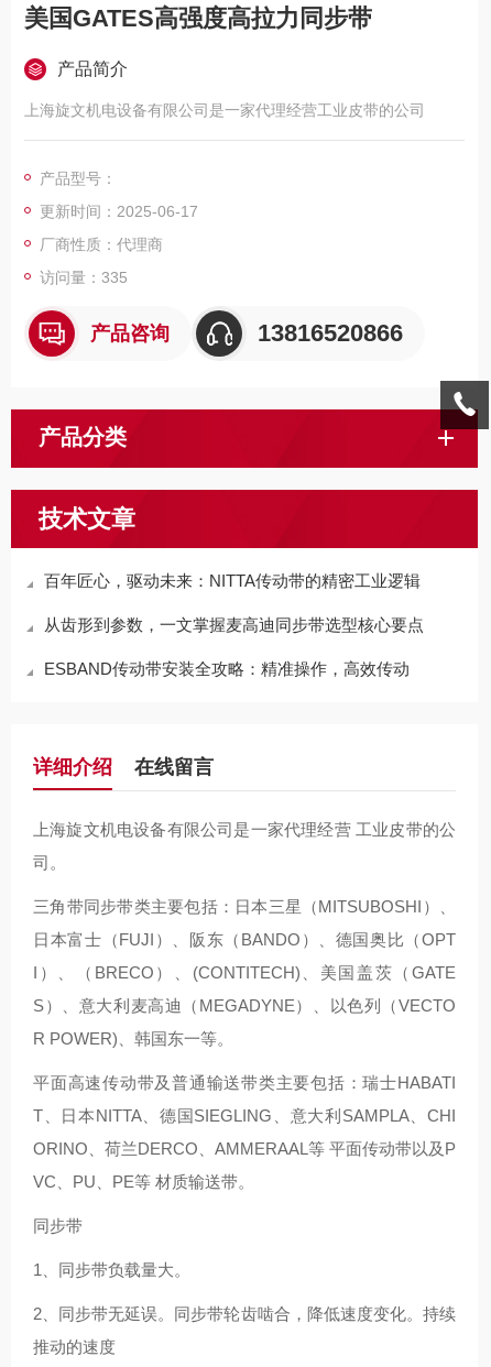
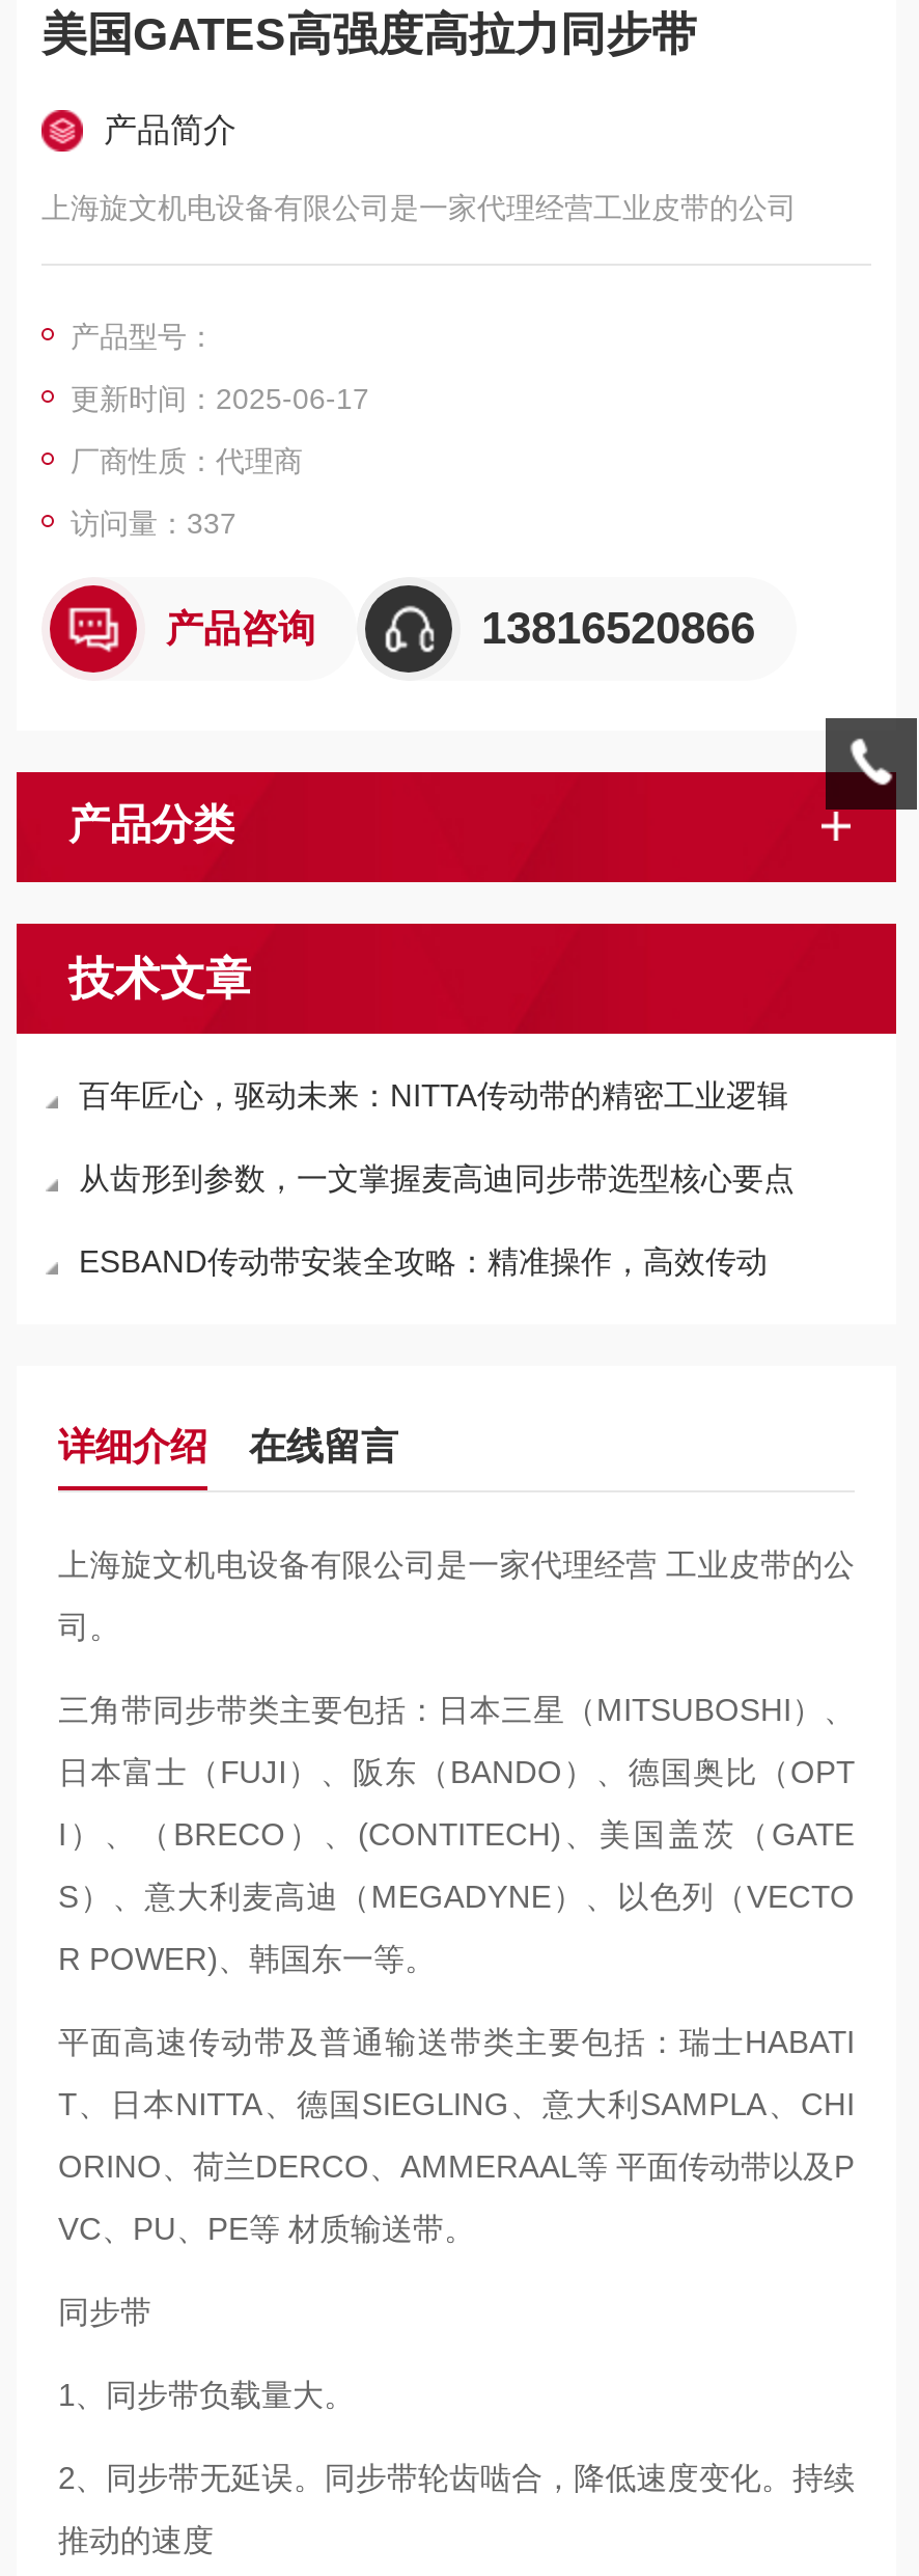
[40,269,128,286] 访问量：335 -> [71,506,236,540] 访问量：337

